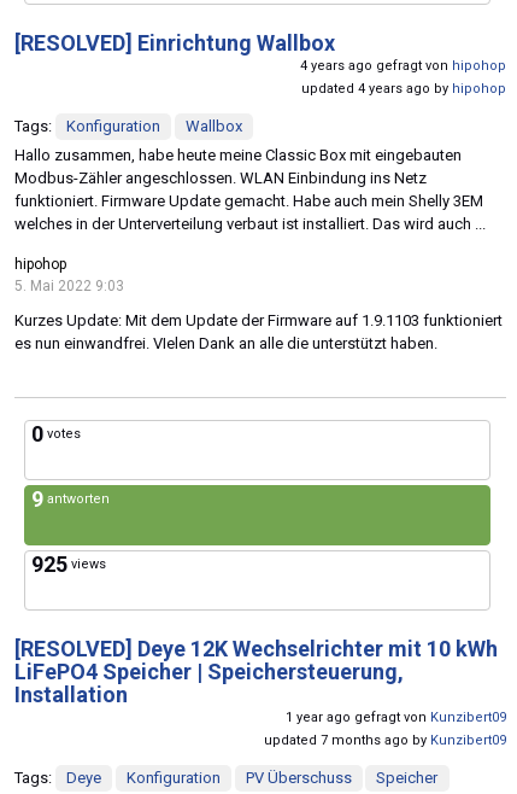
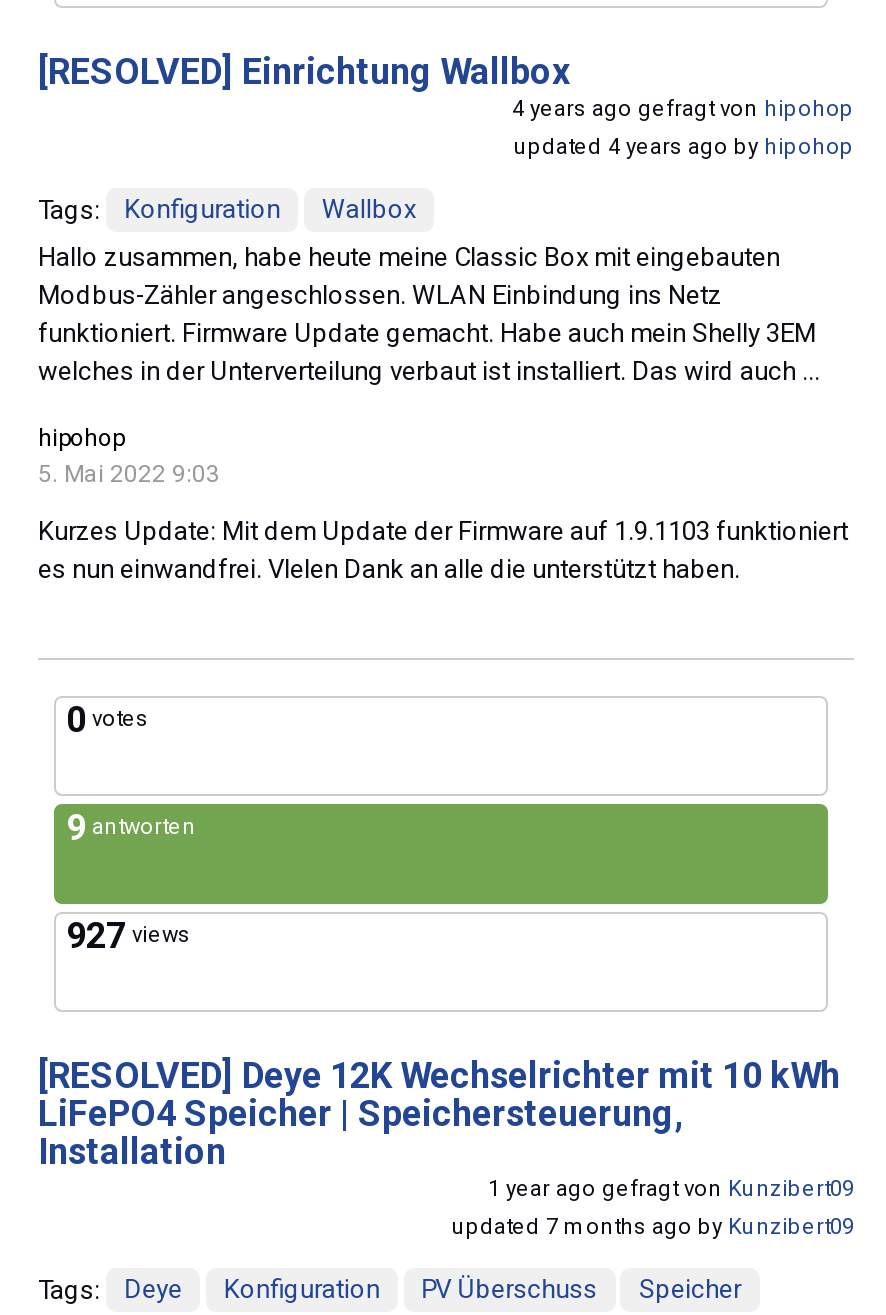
[31,551,106,577] 925 views -> [66,914,190,956] 927 views

